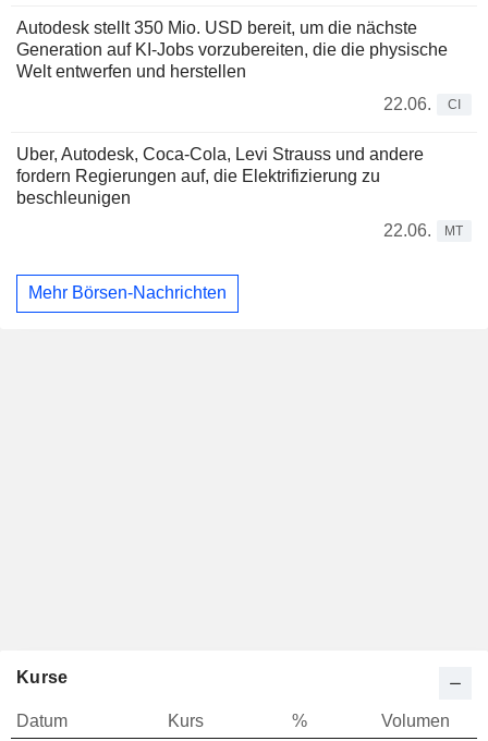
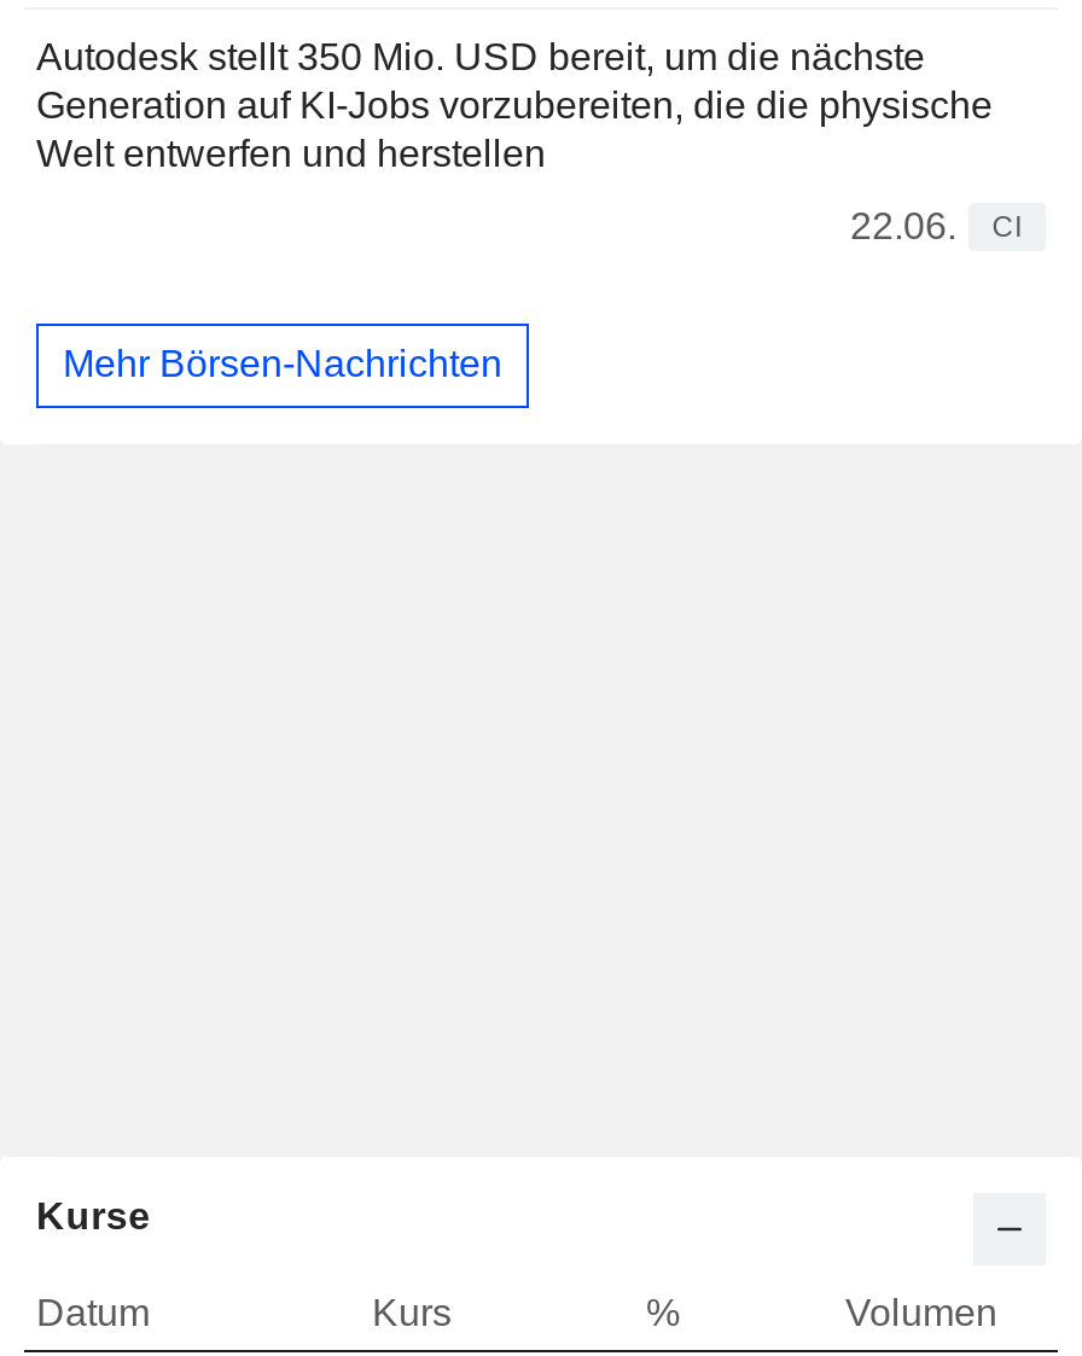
[16,144,464,239] Uber, Autodesk, Coca-Cola, Levi Strauss und andere | fordern Regierungen auf, die Elektrifizierung zu | beschleunigen | 22.06. | MT -> none

